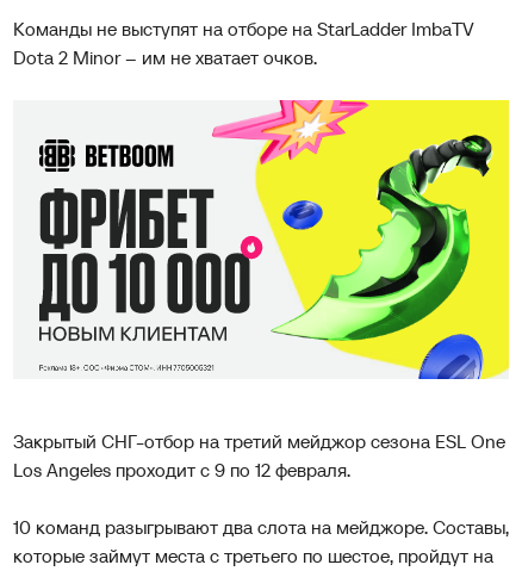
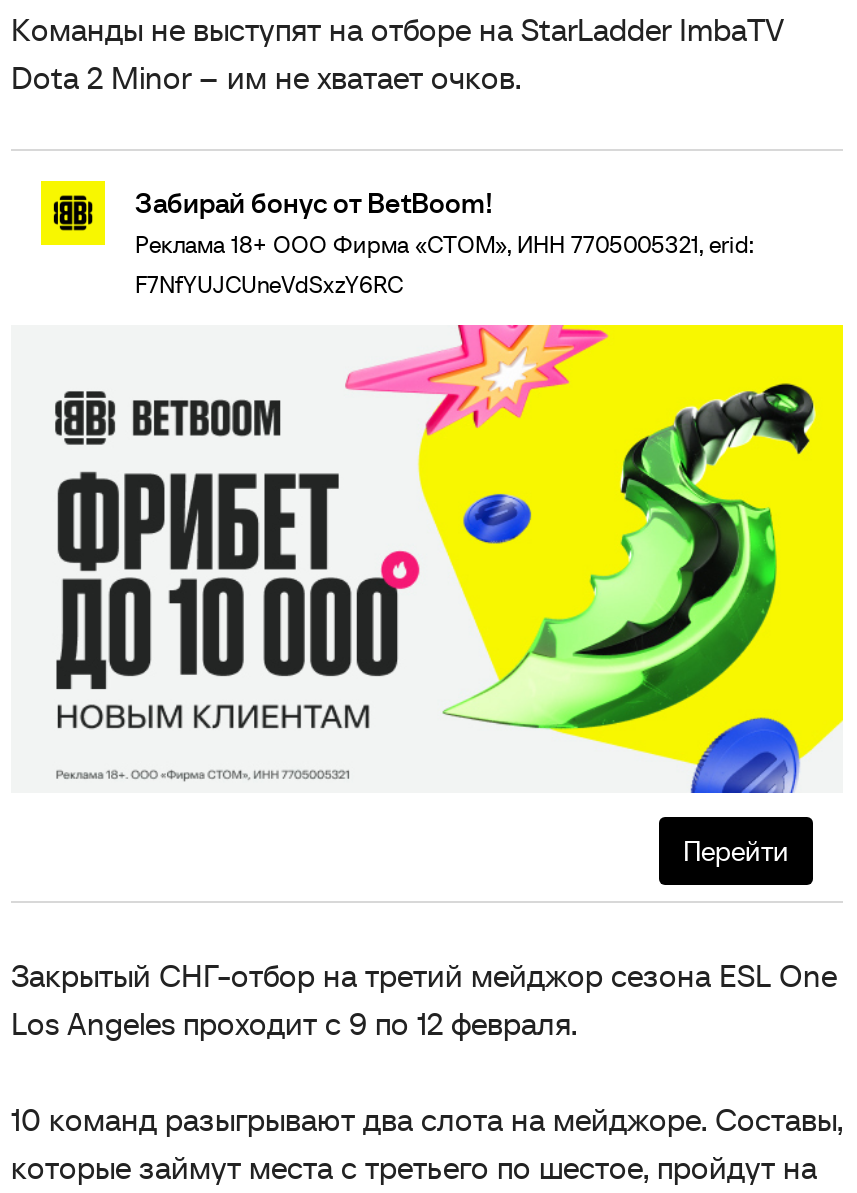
none -> [39,179,753,299] [image] | Забирай бонус от BetBoom! | Реклама 18+ ООО Фирма «СТОМ», ИНН 7705005321, erid: | F7NfYUJCUneVdSxzY6RC
none -> [683,833,789,869] Перейти
moved [38,99,510,378] -> [53,323,843,795]: [image]

